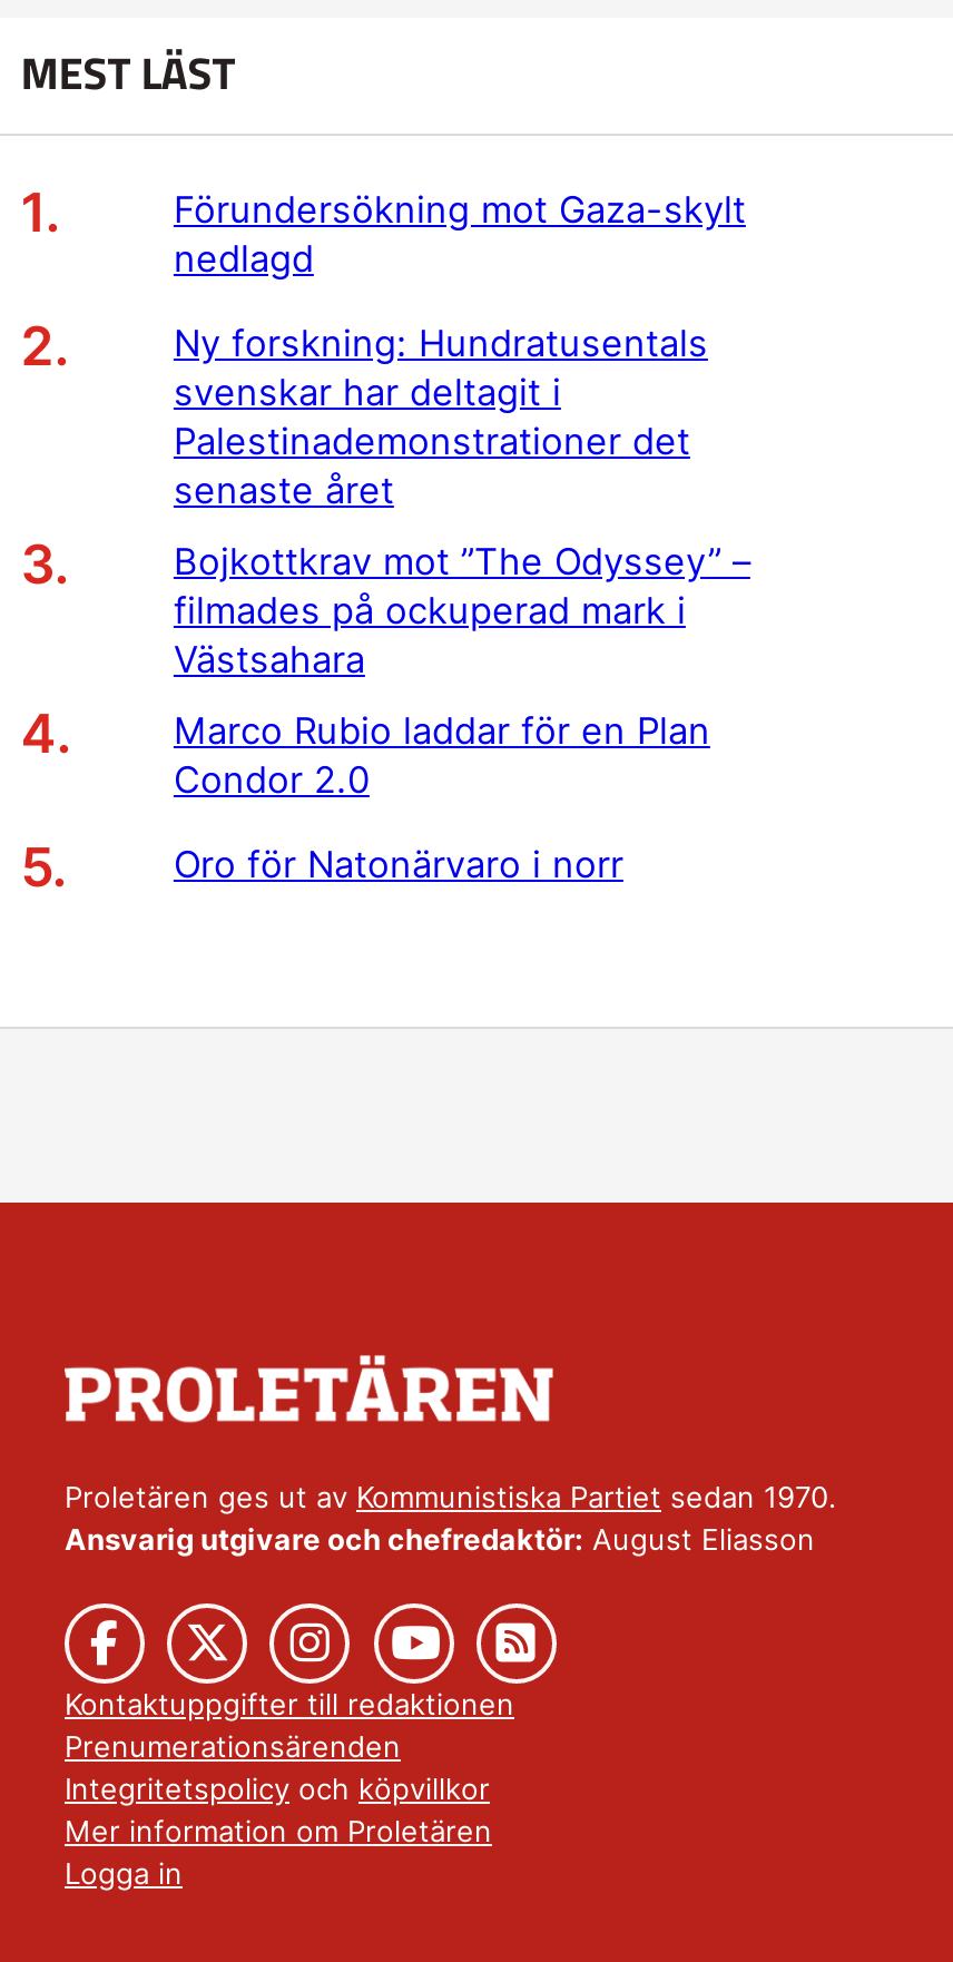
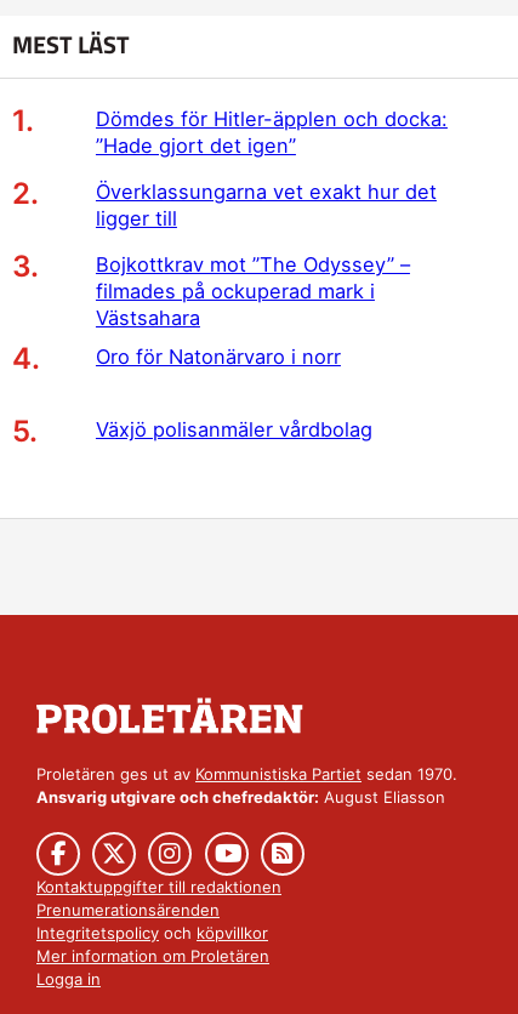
[173,187,746,280] Förundersökning mot Gaza-skylt | nedlagd -> [96,107,448,158] Dömdes för Hitler-äpplen och docka: | ”Hade gjort det igen”
[173,320,708,512] Ny forskning: Hundratusentals | svenskar har deltagit i | Palestinademonstrationer det | senaste året -> [96,180,437,231] Överklassungarna vet exakt hur det | ligger till
[173,708,710,802] Marco Rubio laddar för en Plan | Condor 2.0 -> none
moved [173,842,623,886] -> [96,345,341,369]: Oro för Natonärvaro i norr
none -> [96,418,372,442] Växjö polisanmäler vårdbolag

